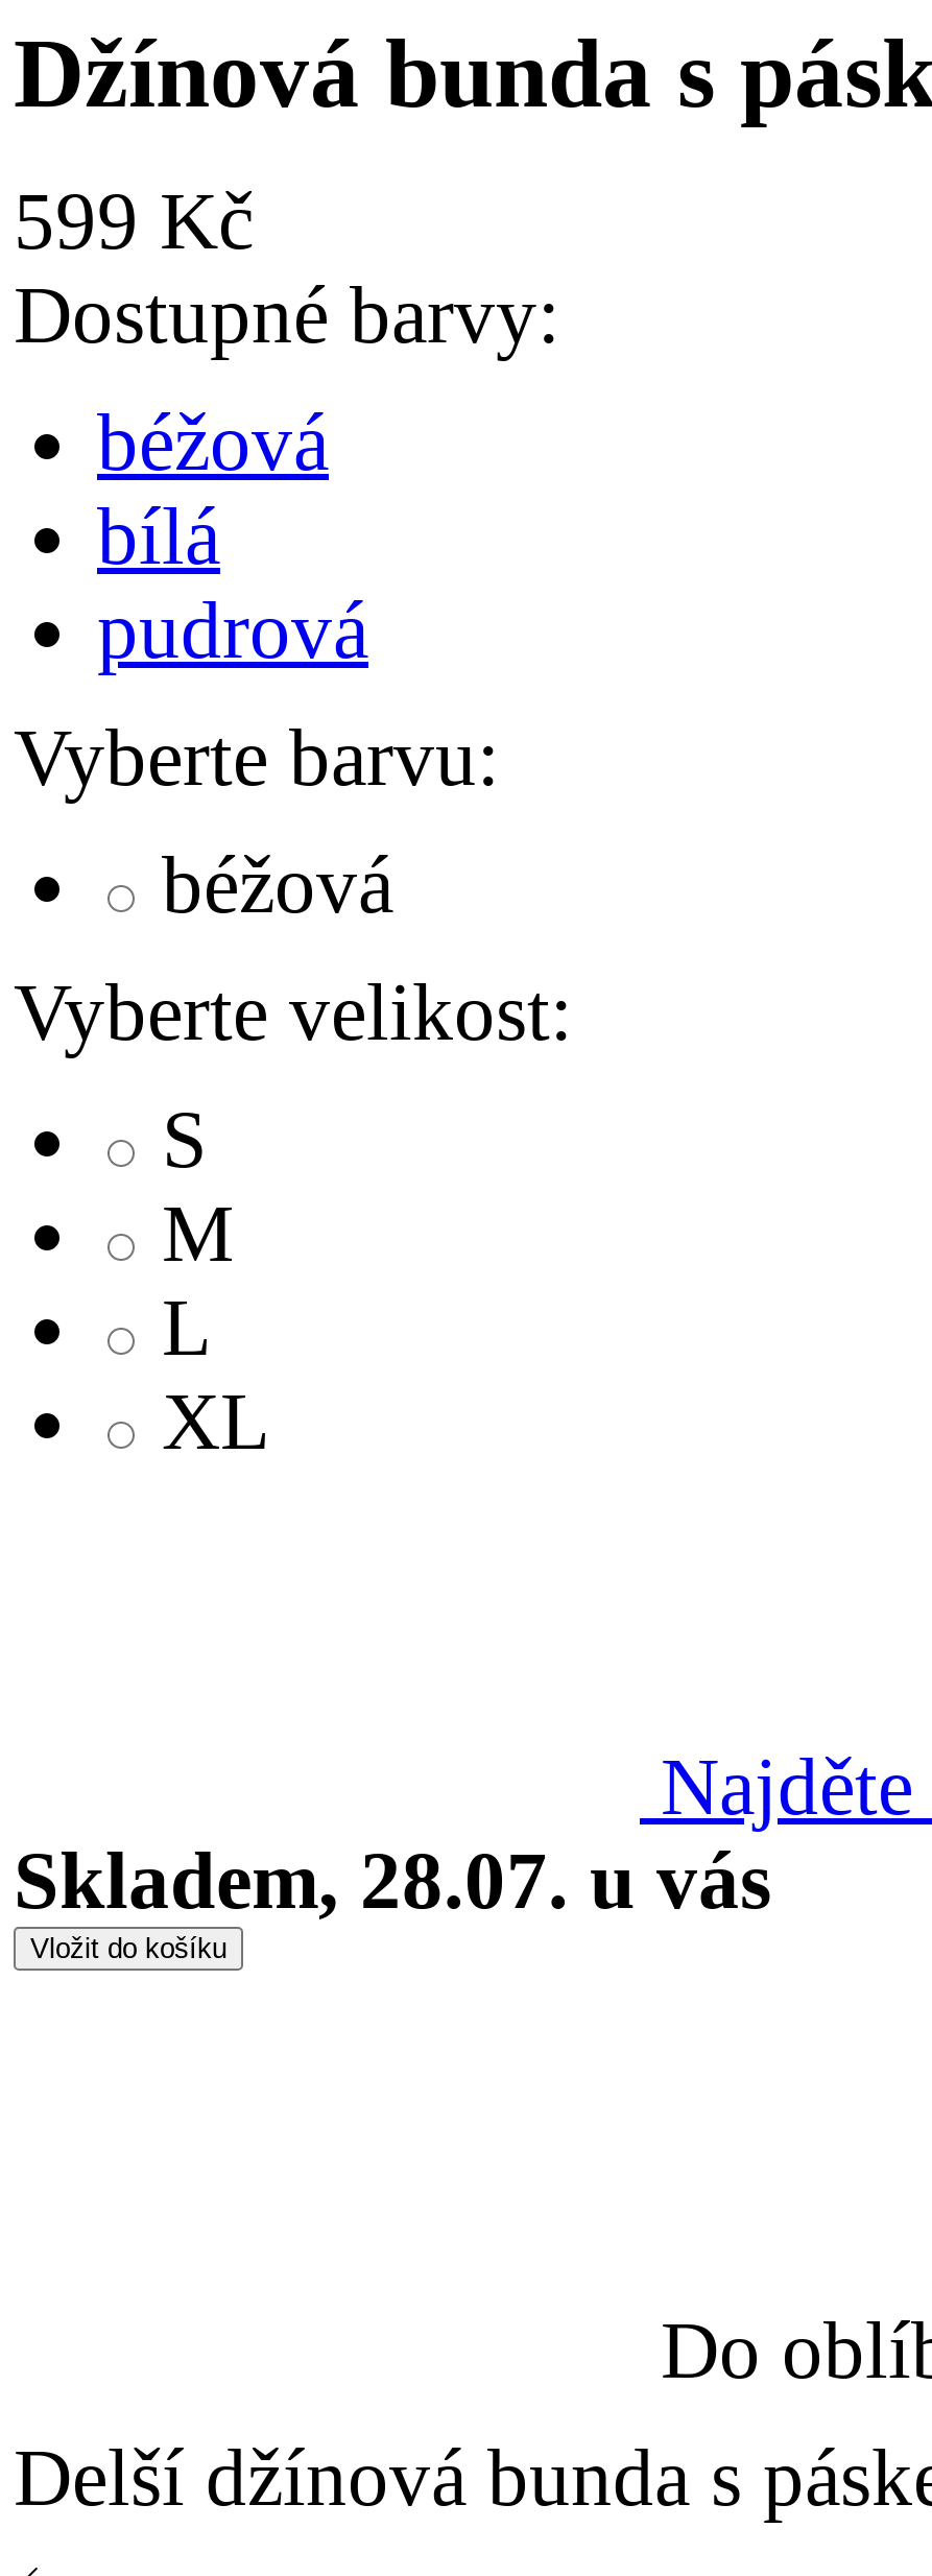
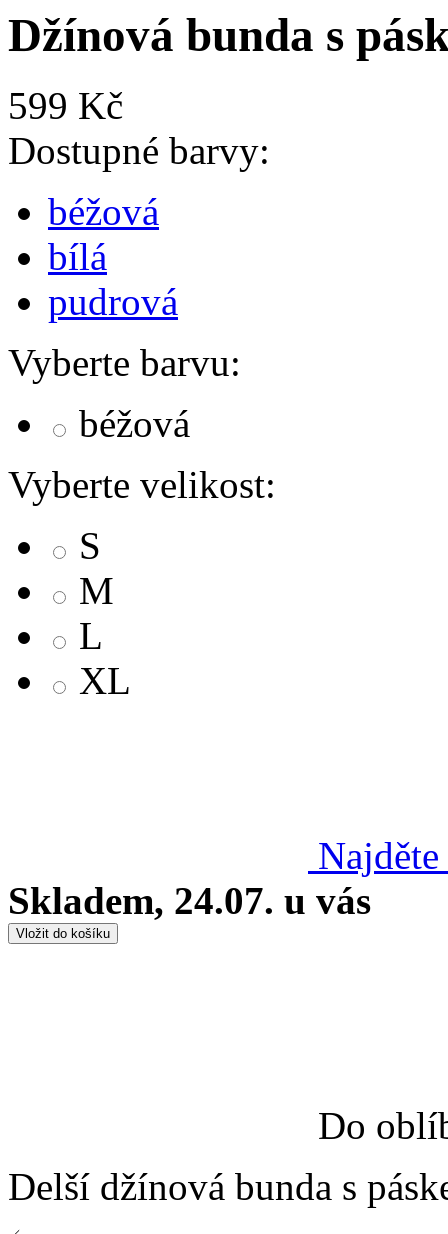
[14,1836,771,1926] Skladem, 28.07. u vás -> [8,879,371,922] Skladem, 24.07. u vás

